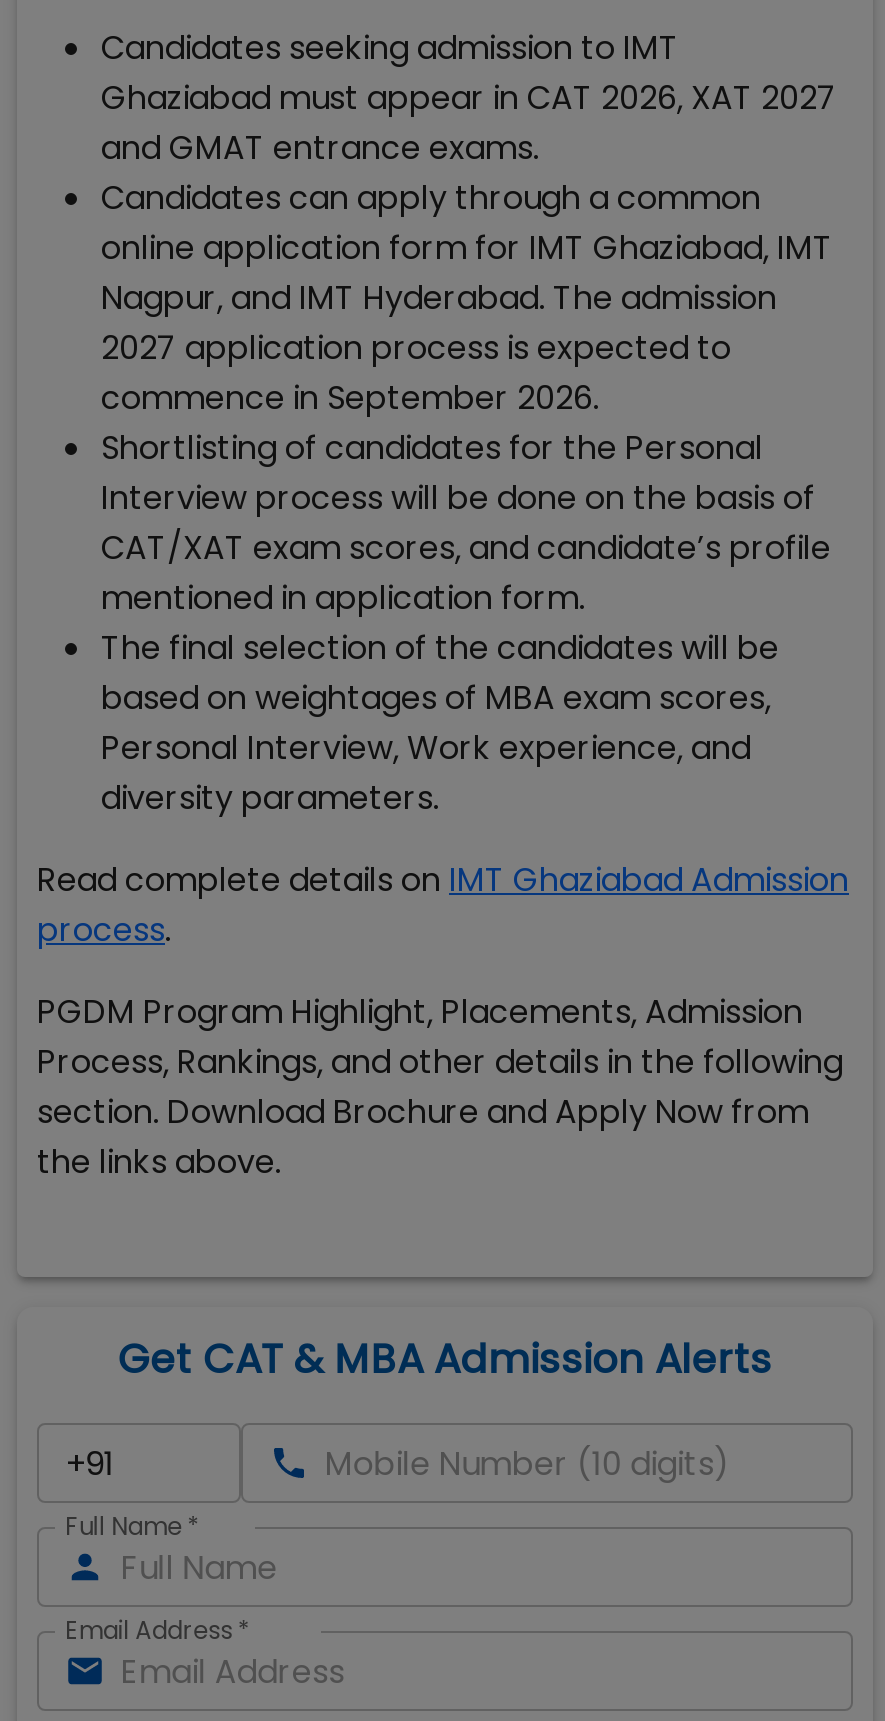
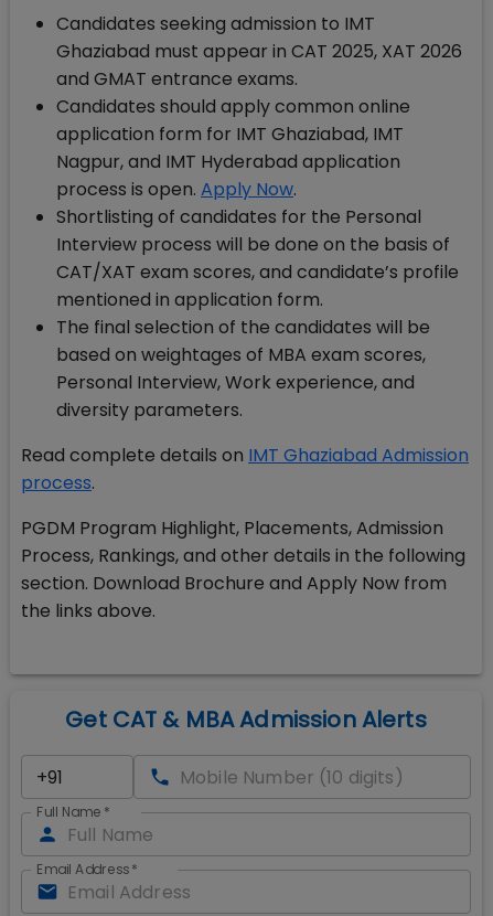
[101,75,837,121] Ghaziabad must appear in CAT 2026, XAT 2027 -> [56,39,462,64] Ghaziabad must appear in CAT 2025, XAT 2026
[101,175,833,421] Candidates can apply through a common | online application form for IMT Ghaziabad, IMT | Nagpur, and IMT Hyderabad. The admission | 2027 application process is expected to | commence in September 2026. -> [56,94,410,202] Candidates should apply common online | application form for IMT Ghaziabad, IMT | Nagpur, and IMT Hyderabad application | process is open. Apply Now.

